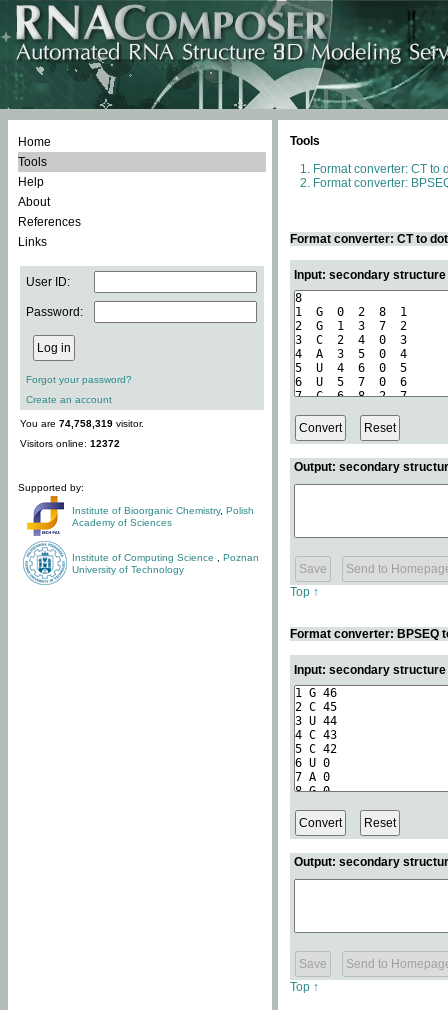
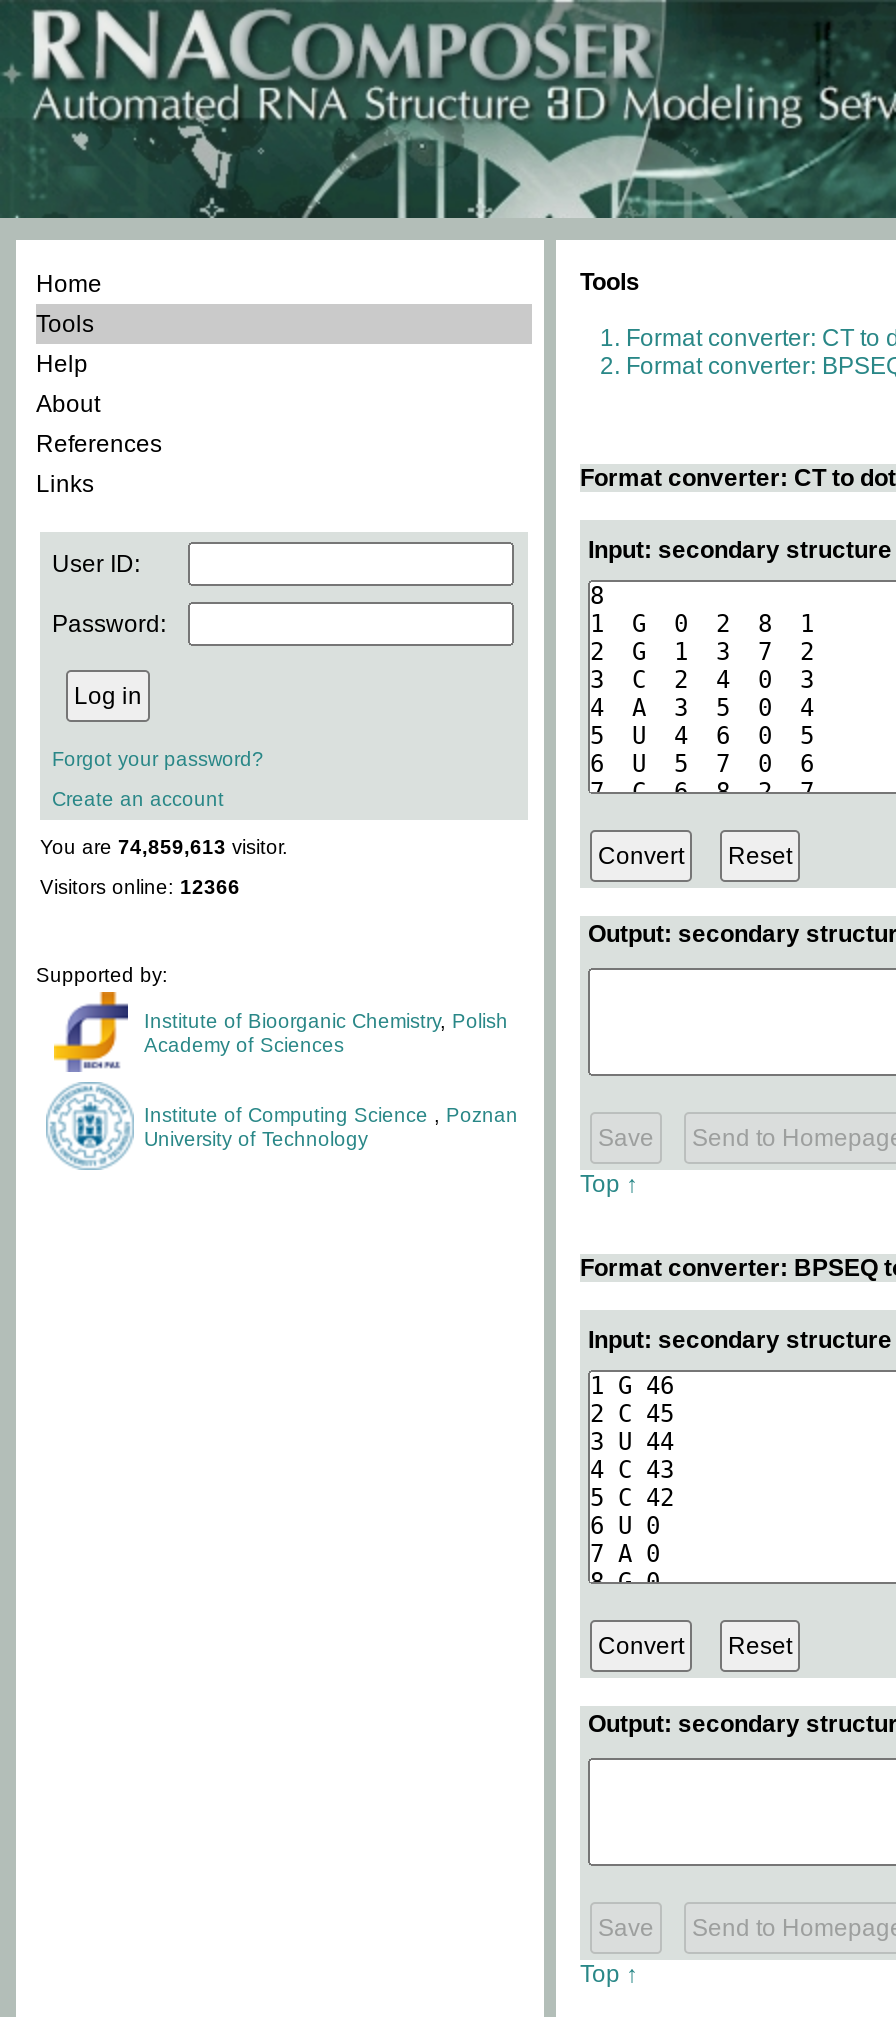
[20,418,144,429] You are 74,758,319 visitor. -> [40,836,288,858] You are 74,859,613 visitor.
[20,438,120,449] Visitors online: 12372 -> [40,876,240,898] Visitors online: 12366

